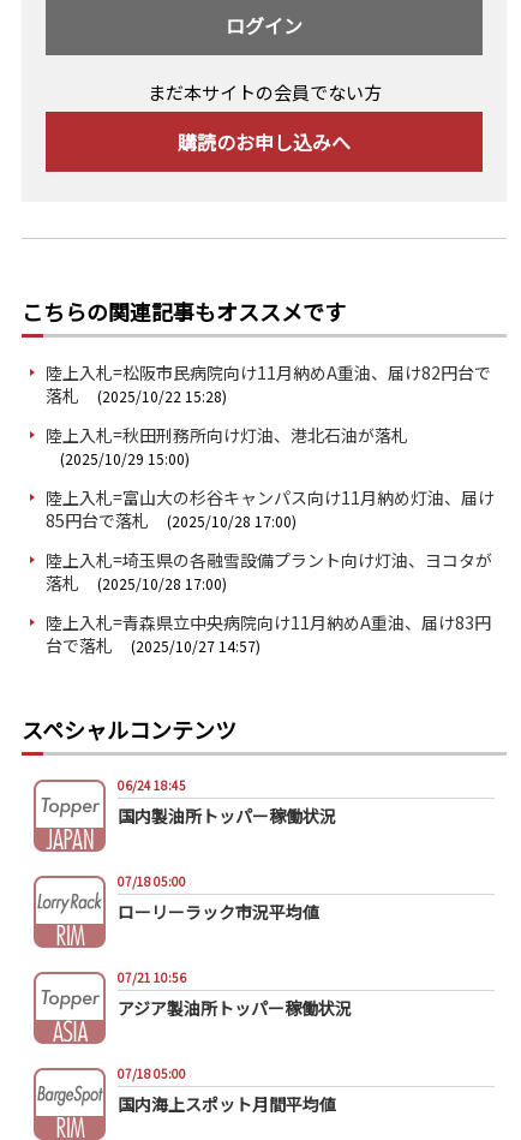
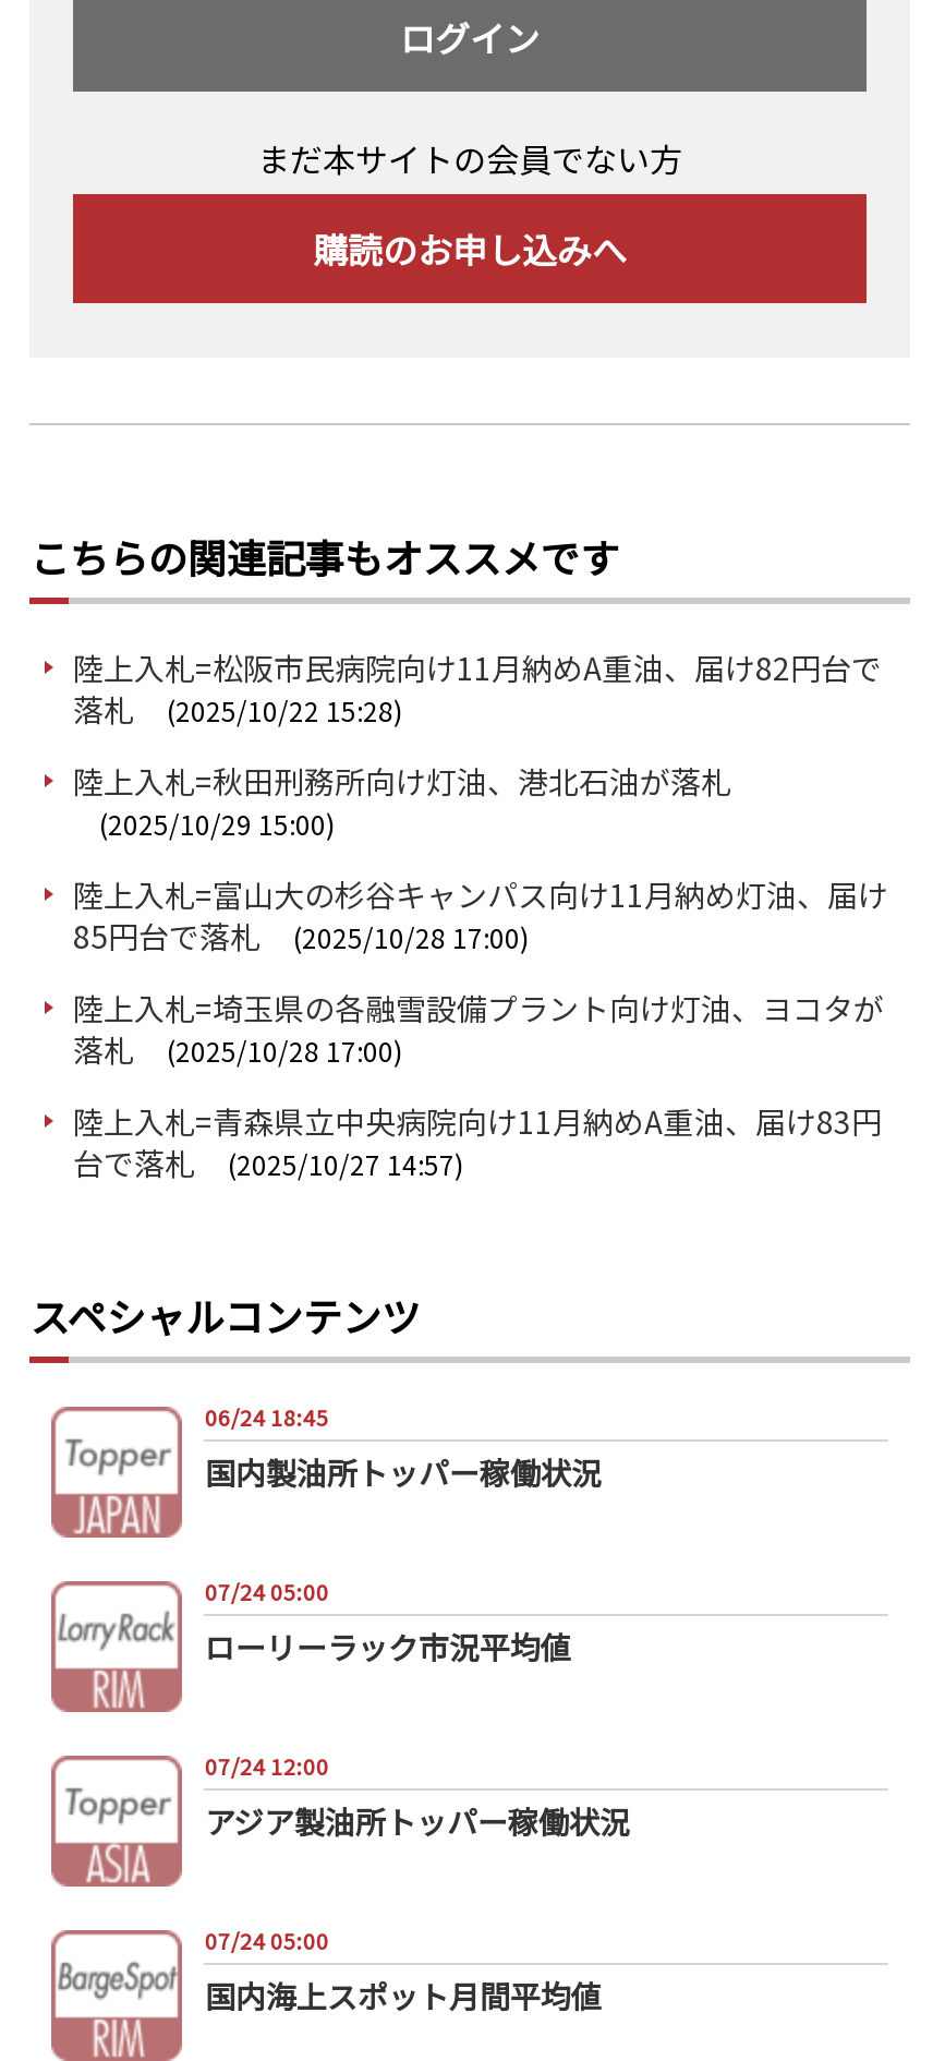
[118,872,187,890] 07/18 05:00 -> [205,1575,329,1608] 07/24 05:00
[118,968,187,986] 07/21 10:56 -> [205,1749,329,1782] 07/24 12:00
[118,1064,187,1082] 07/18 05:00 -> [205,1924,329,1957] 07/24 05:00

